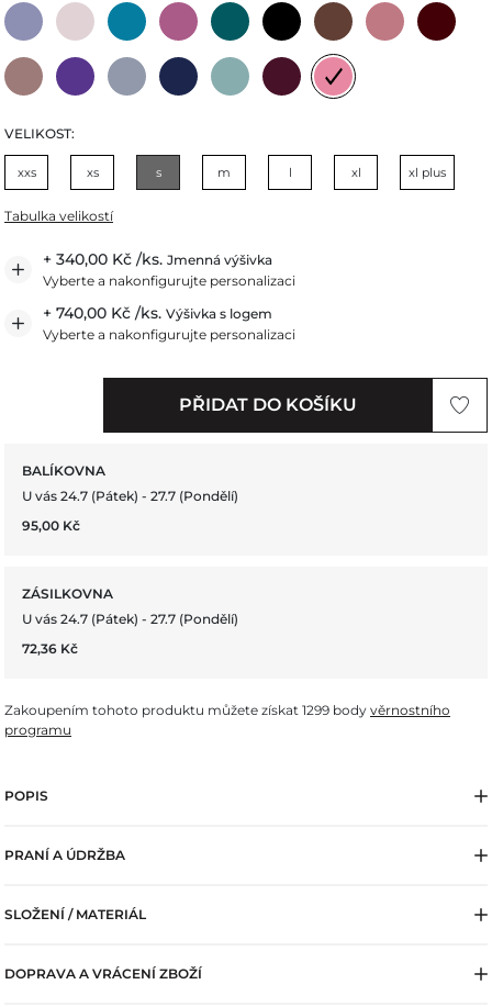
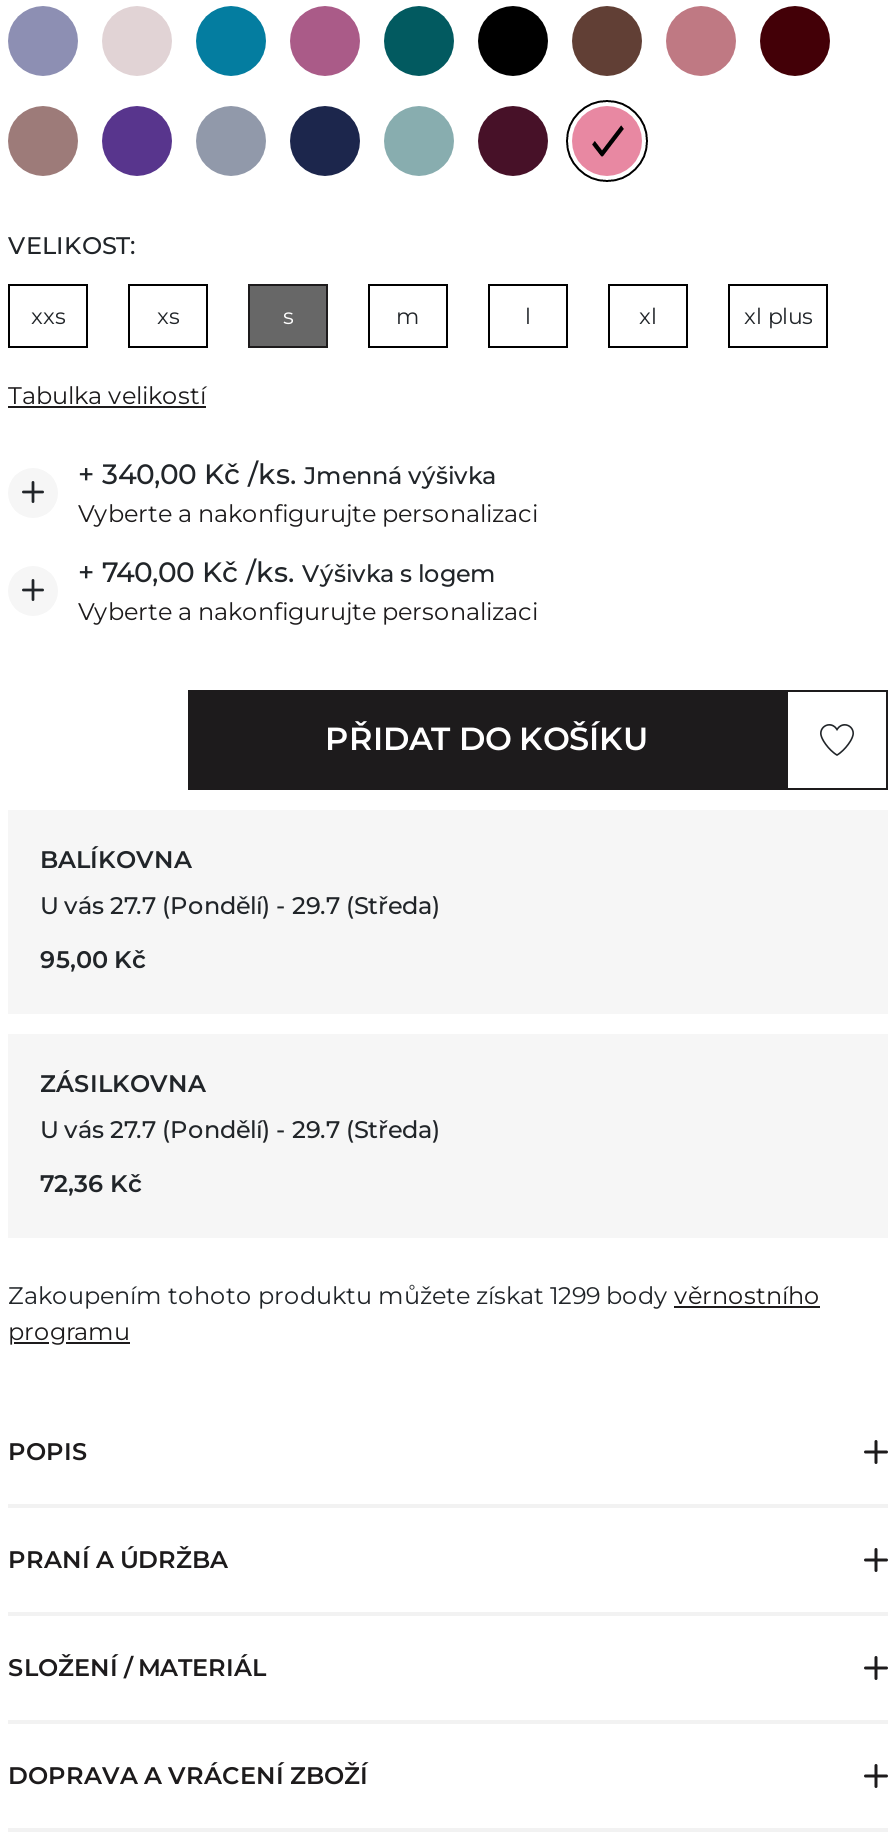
[22,487,238,504] U vás 24.7 (Pátek) - 27.7 (Pondělí) -> [40,889,440,919] U vás 27.7 (Pondělí) - 29.7 (Středa)
[22,610,238,627] U vás 24.7 (Pátek) - 27.7 (Pondělí) -> [40,1113,440,1143] U vás 27.7 (Pondělí) - 29.7 (Středa)

